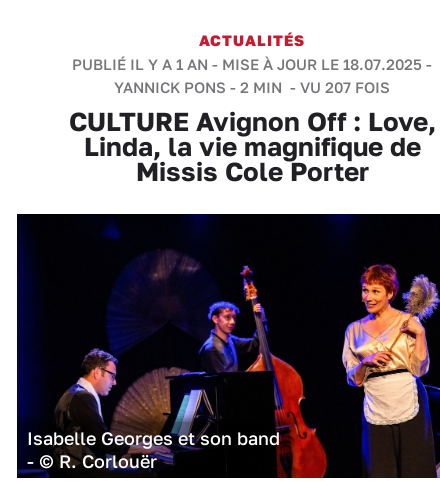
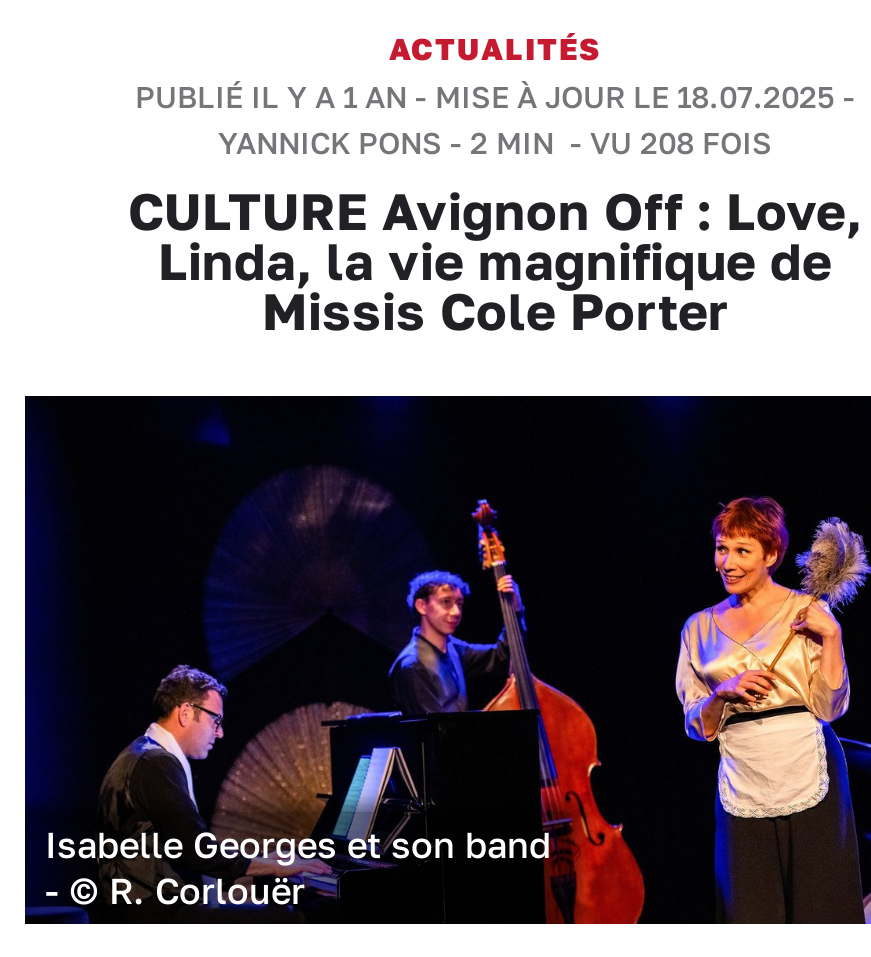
[114,78,390,96] YANNICK PONS - 2 MIN - VU 207 FOIS -> [218,124,772,160] YANNICK PONS - 2 MIN - VU 208 FOIS

